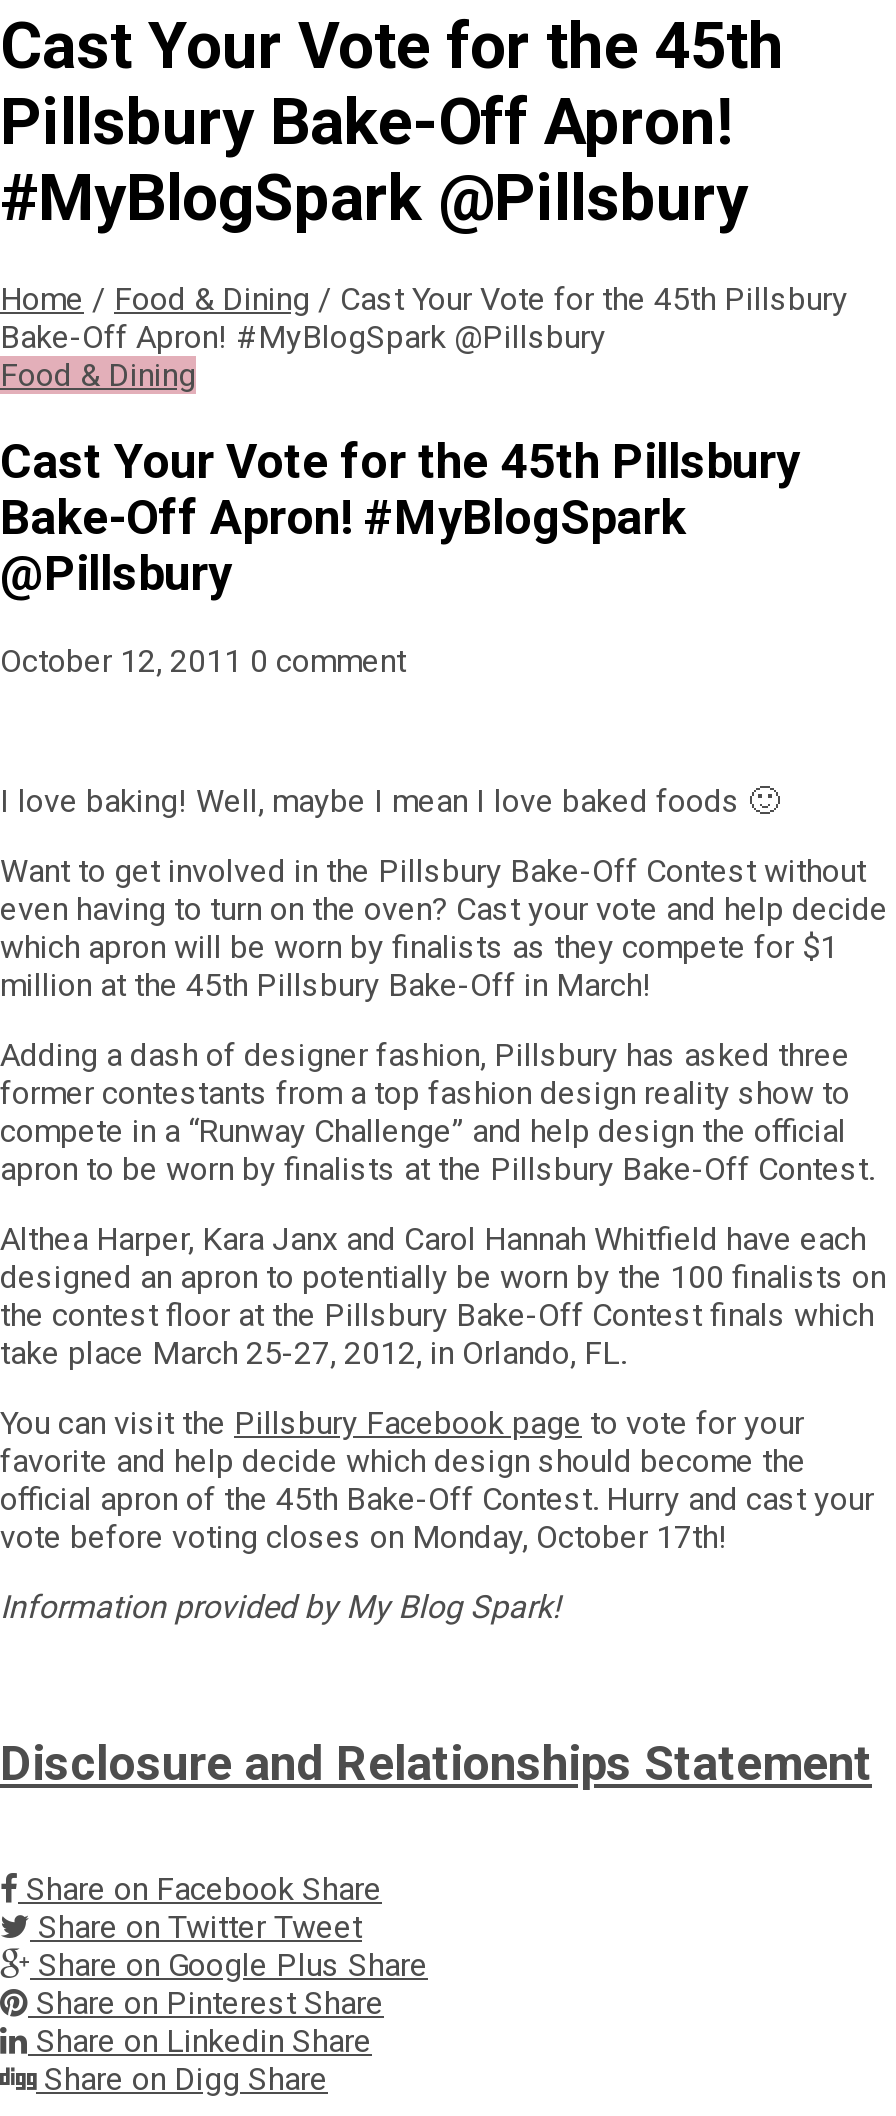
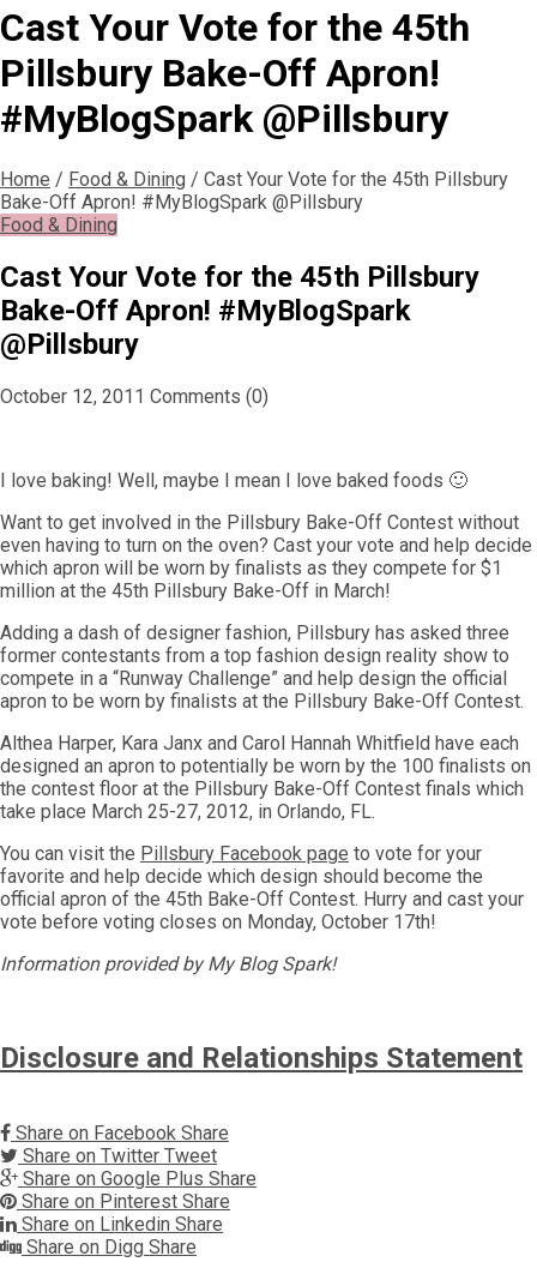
[0,641,406,679] October 12, 2011 0 comment -> [0,385,268,408] October 12, 2011 Comments (0)

